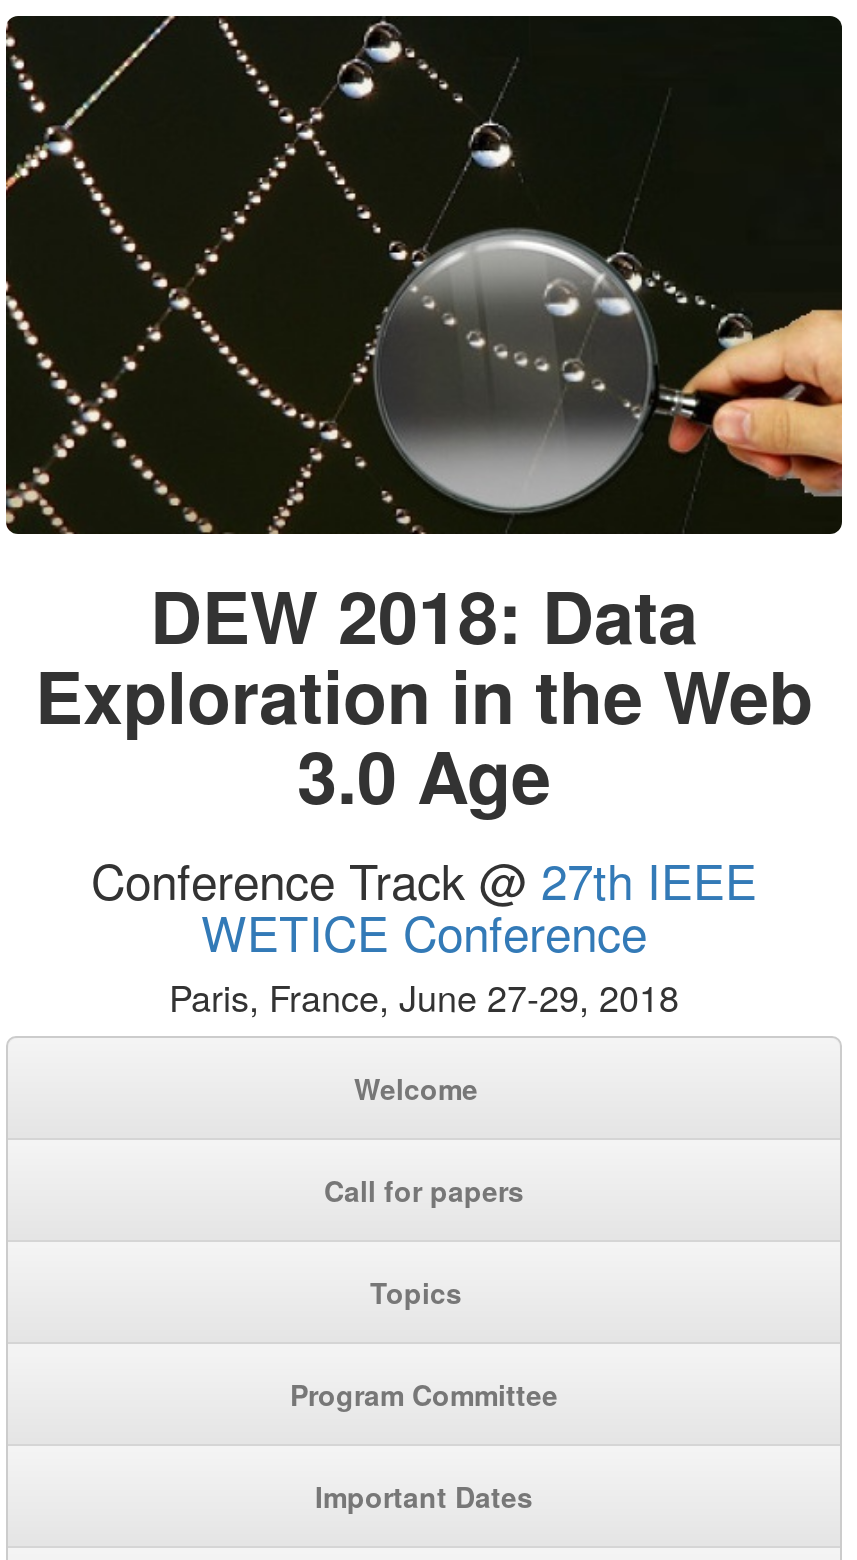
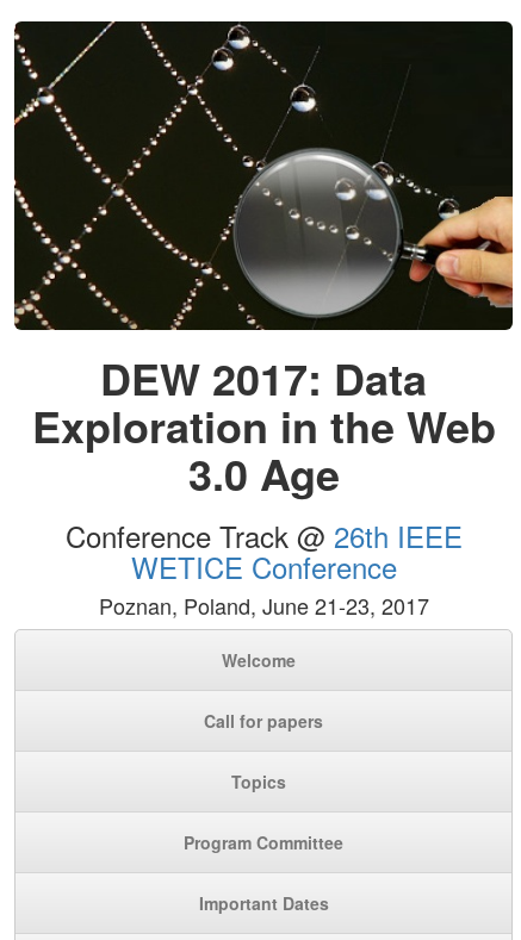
[150,561,698,665] DEW 2018: Data -> [100,346,427,408] DEW 2017: Data
[91,843,757,913] Conference Track @ 27th IEEE -> [65,514,462,556] Conference Track @ 26th IEEE
[169,969,679,1021] Paris, France, June 27-29, 2018 -> [98,589,429,620] Poznan, Poland, June 21-23, 2017

